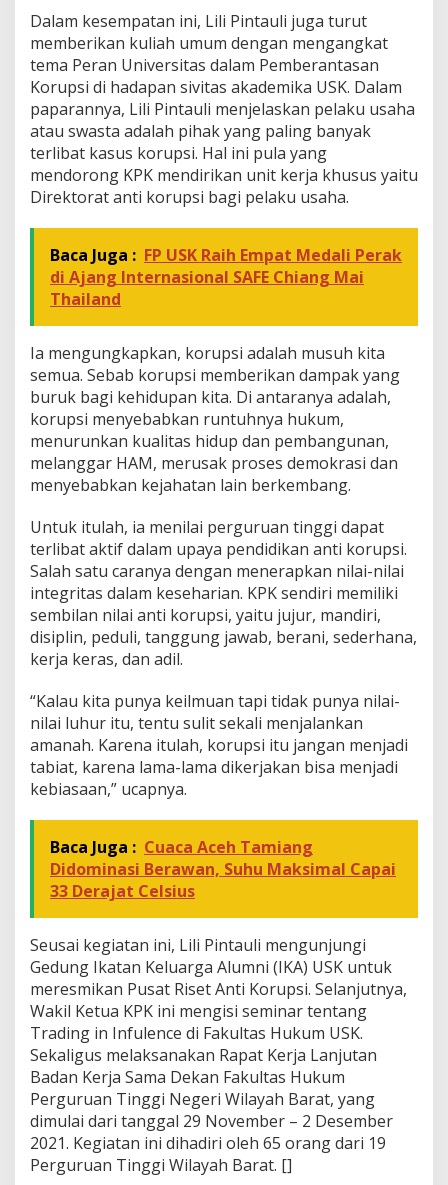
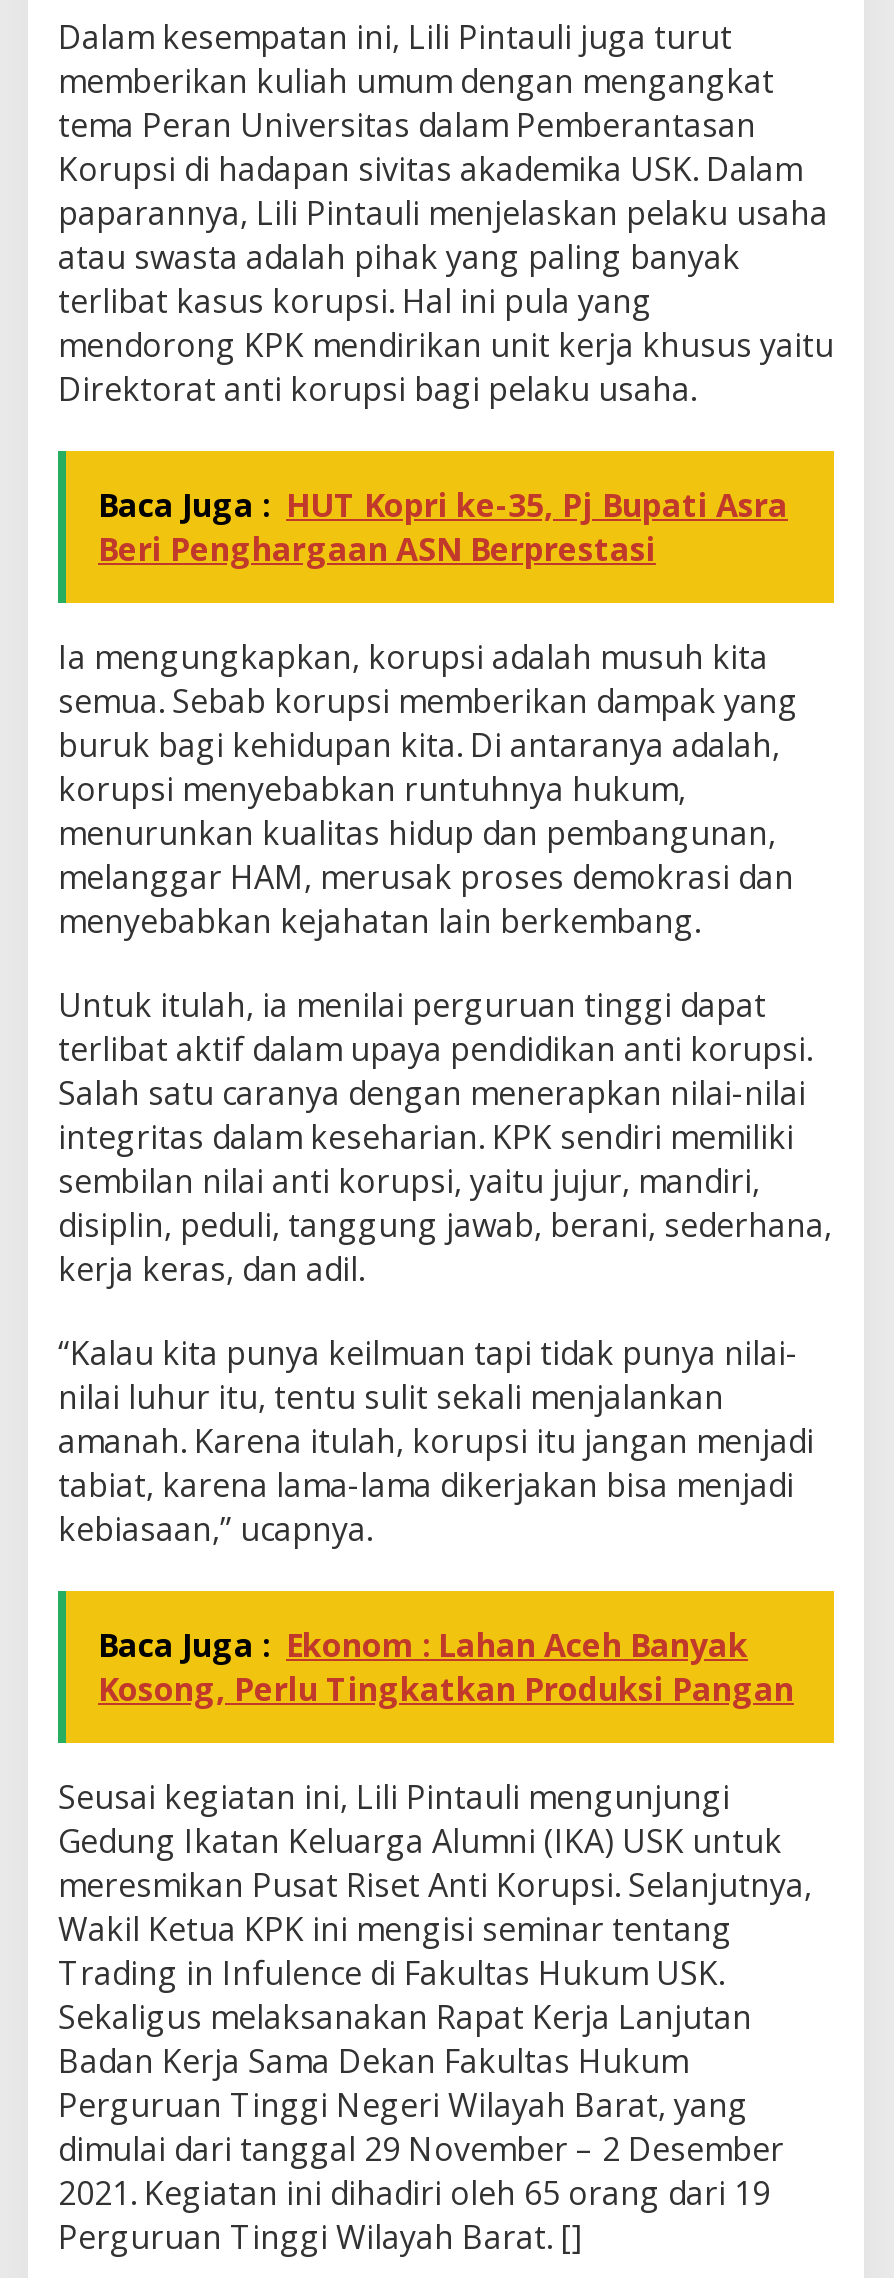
[50,244,402,310] Baca Juga : FP USK Raih Empat Medali Perak | di Ajang Internasional SAFE Chiang Mai | Thailand -> [98,483,788,571] Baca Juga : HUT Kopri ke-35, Pj Bupati Asra | Beri Penghargaan ASN Berprestasi
[50,836,396,902] Baca Juga : Cuaca Aceh Tamiang | Didominasi Berawan, Suhu Maksimal Capai | 33 Derajat Celsius -> [98,1623,794,1711] Baca Juga : Ekonom : Lahan Aceh Banyak | Kosong, Perlu Tingkatkan Produksi Pangan

